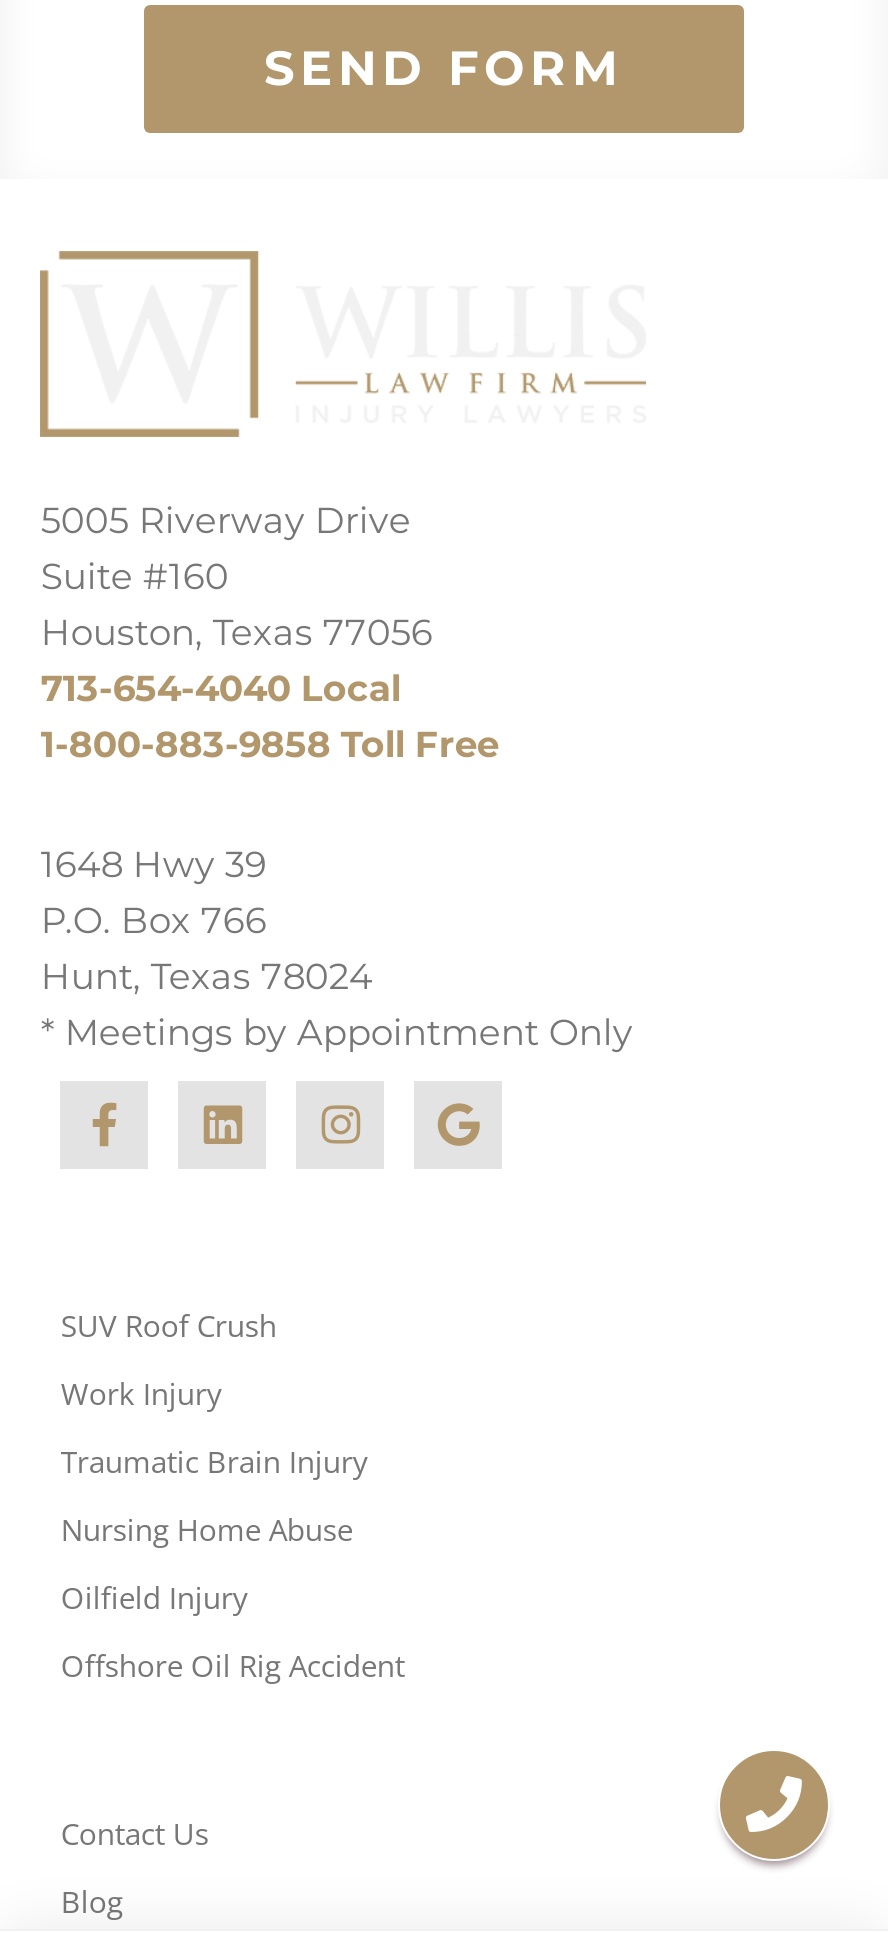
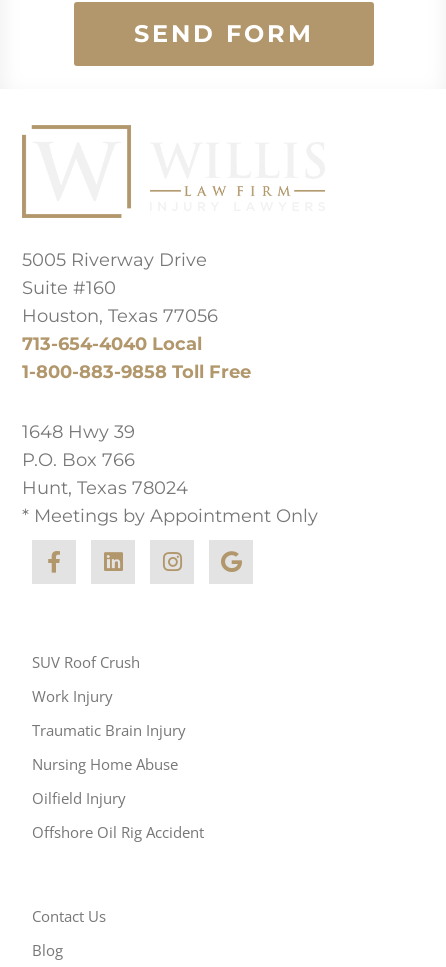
[718,1749,830,1869] [image] -> none

